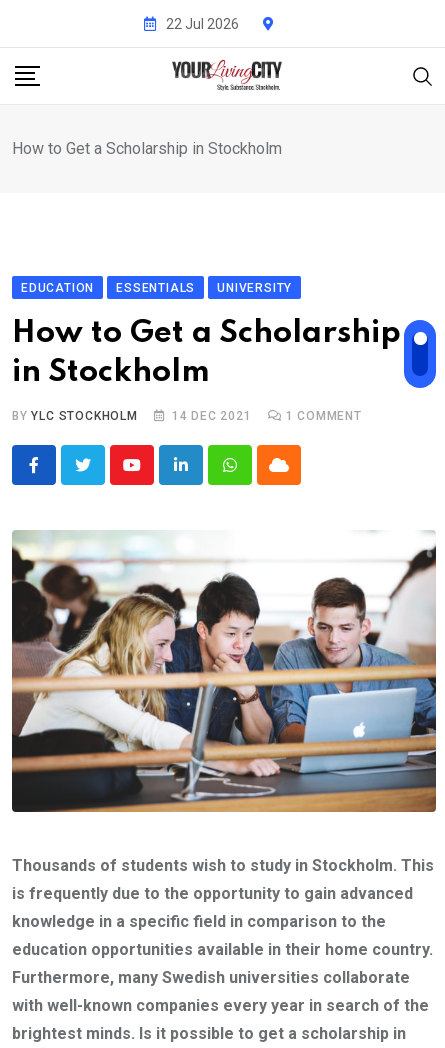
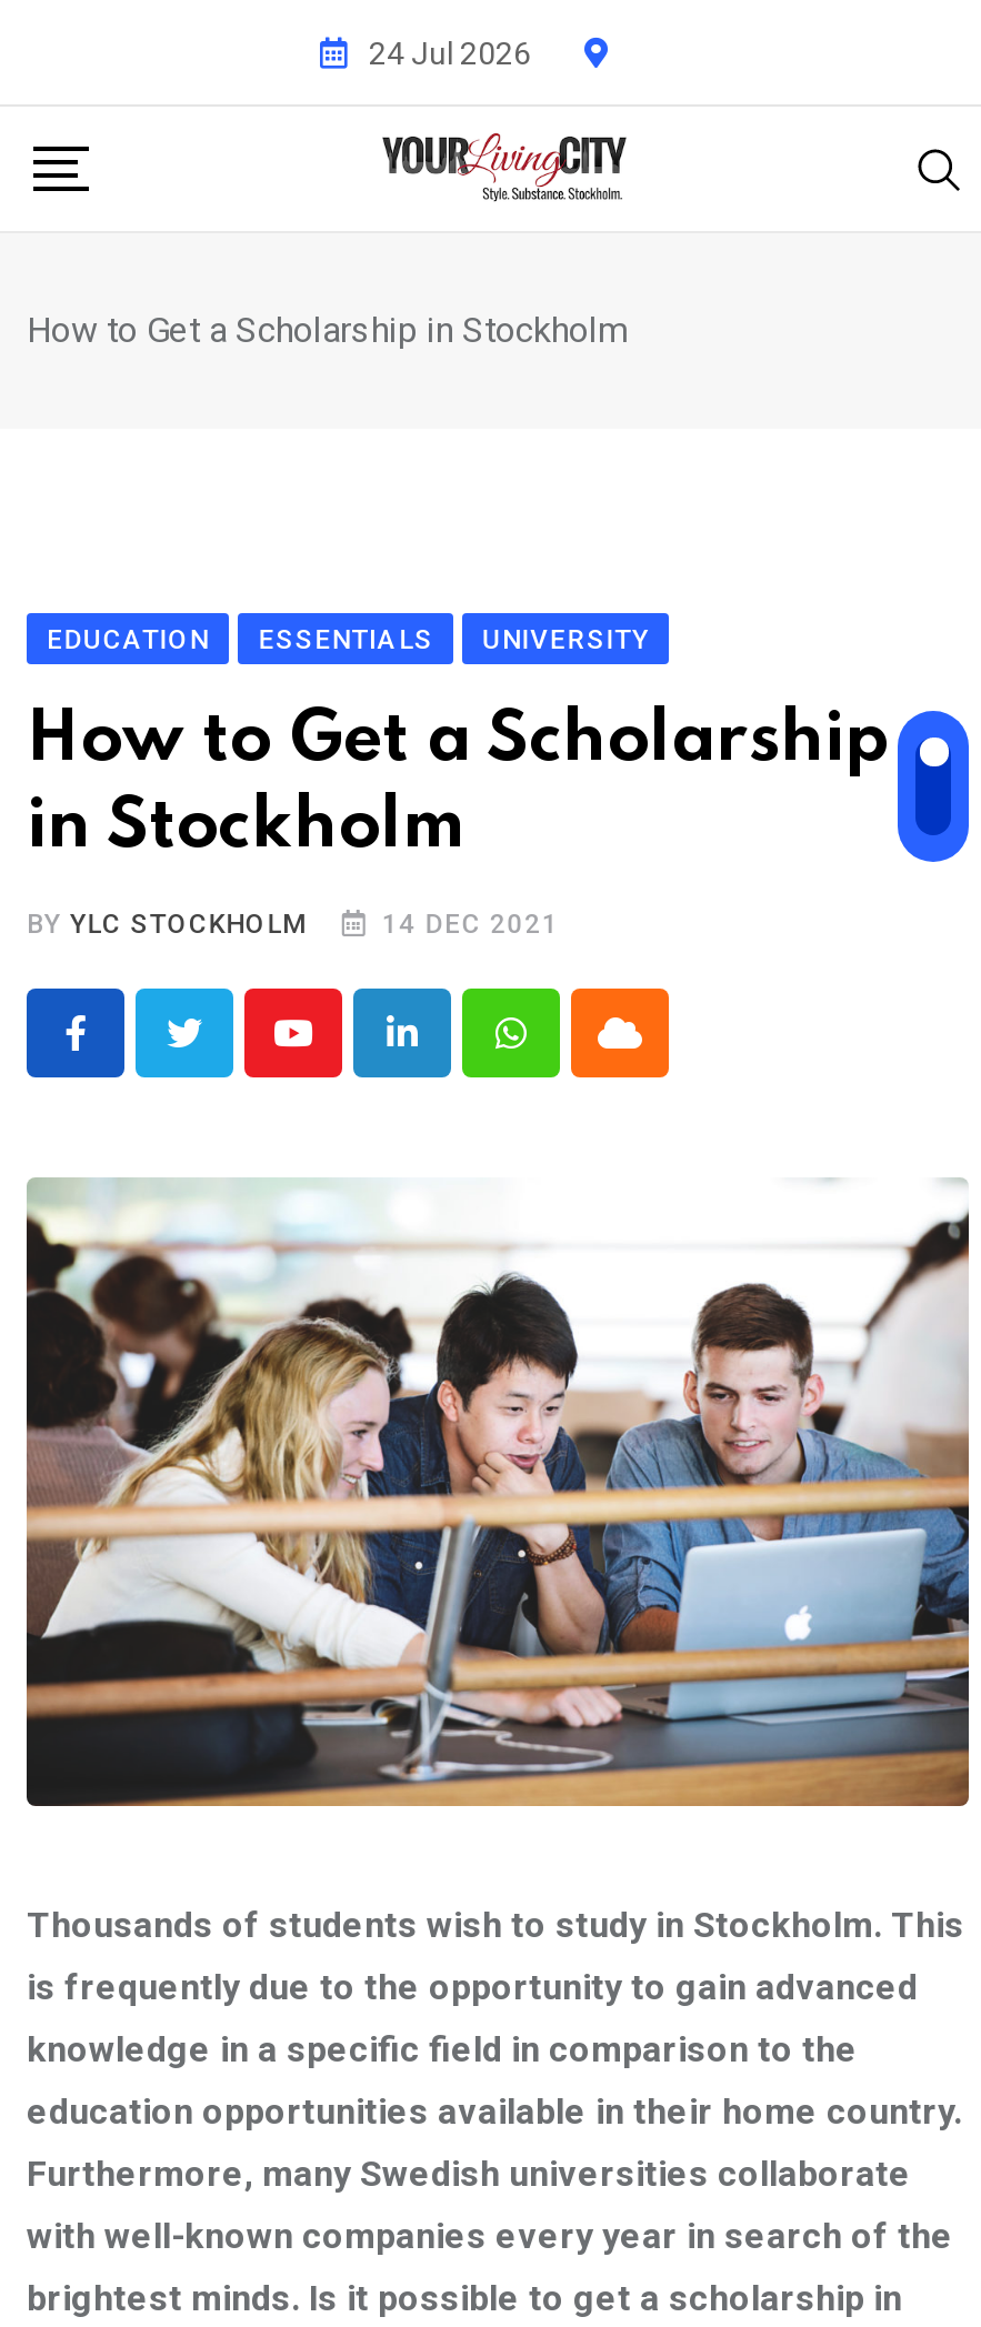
[166,15,239,31] 22 Jul 2026 -> [369,34,531,70] 24 Jul 2026
[286,409,362,423] 1 COMMENT -> none

